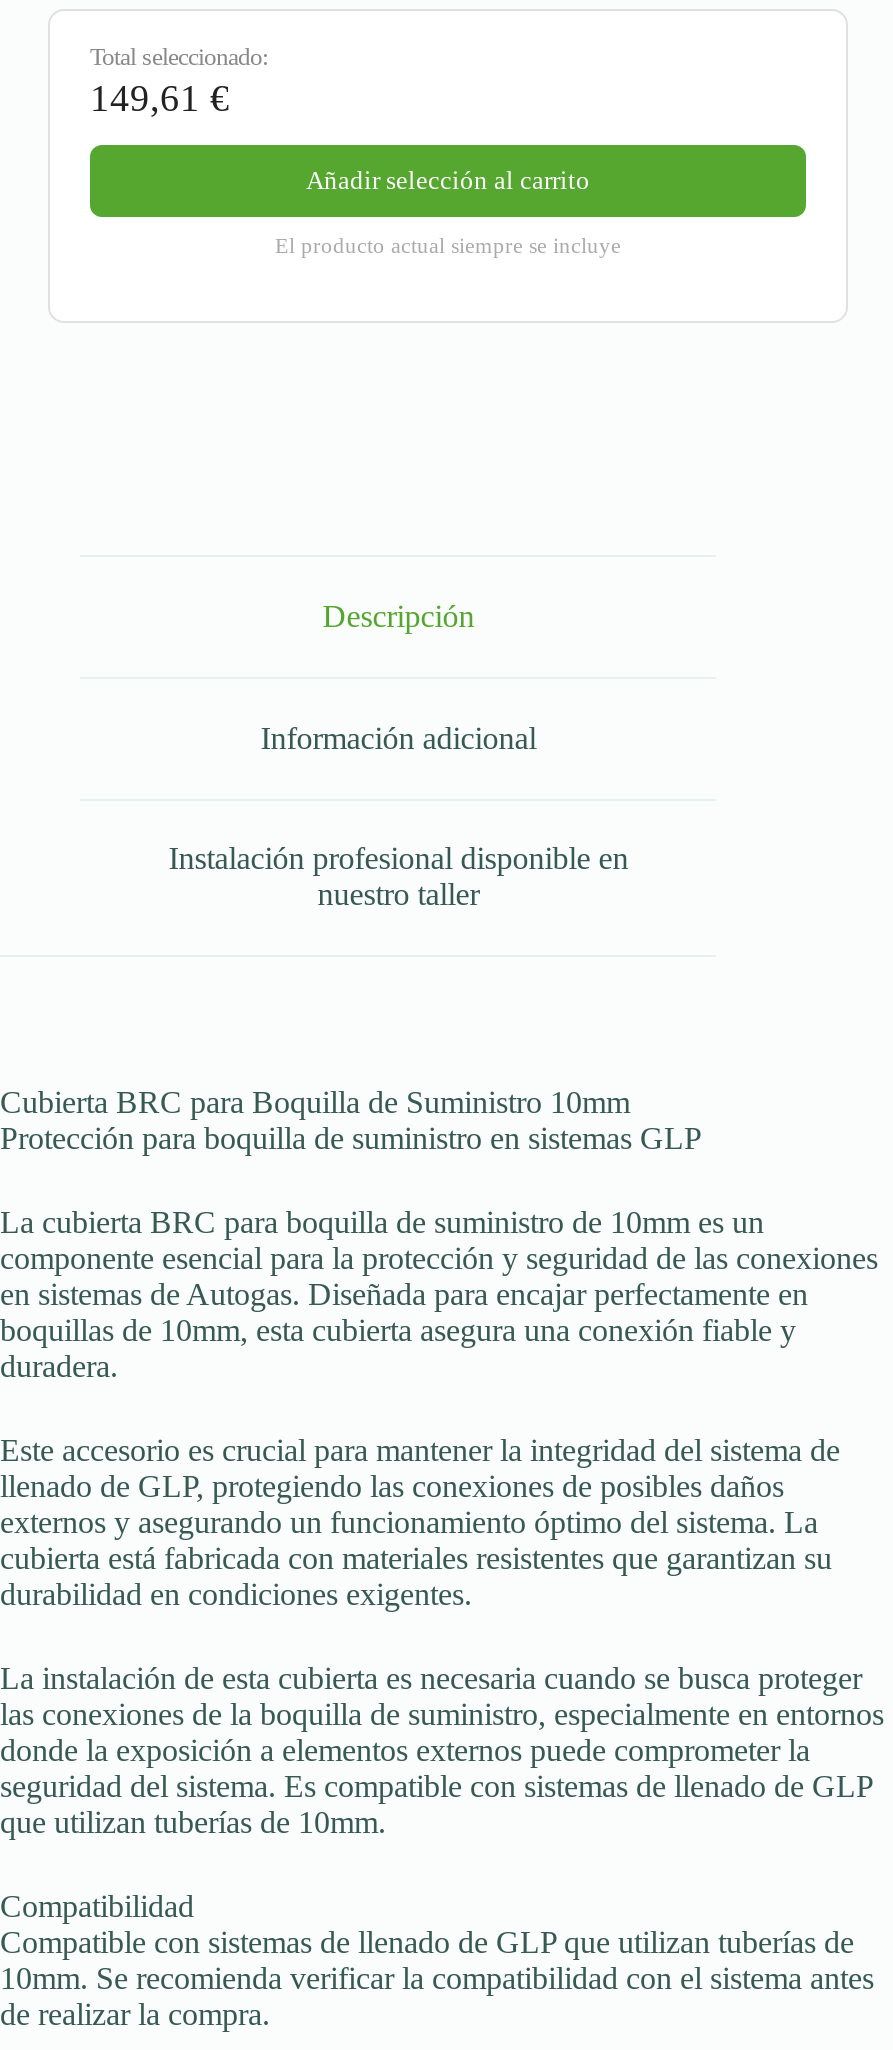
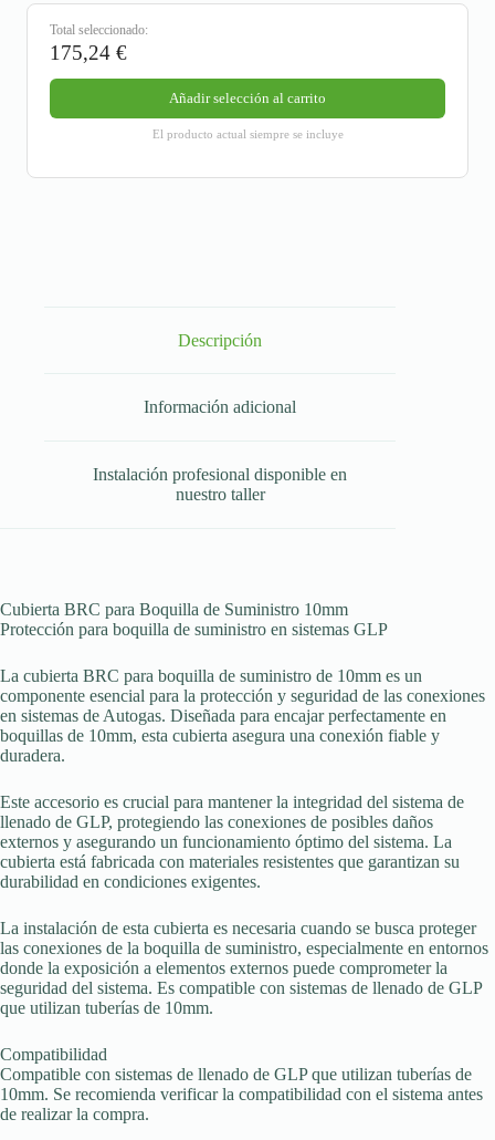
[90,76,230,118] 149,61 € -> [50,41,127,64] 175,24 €

